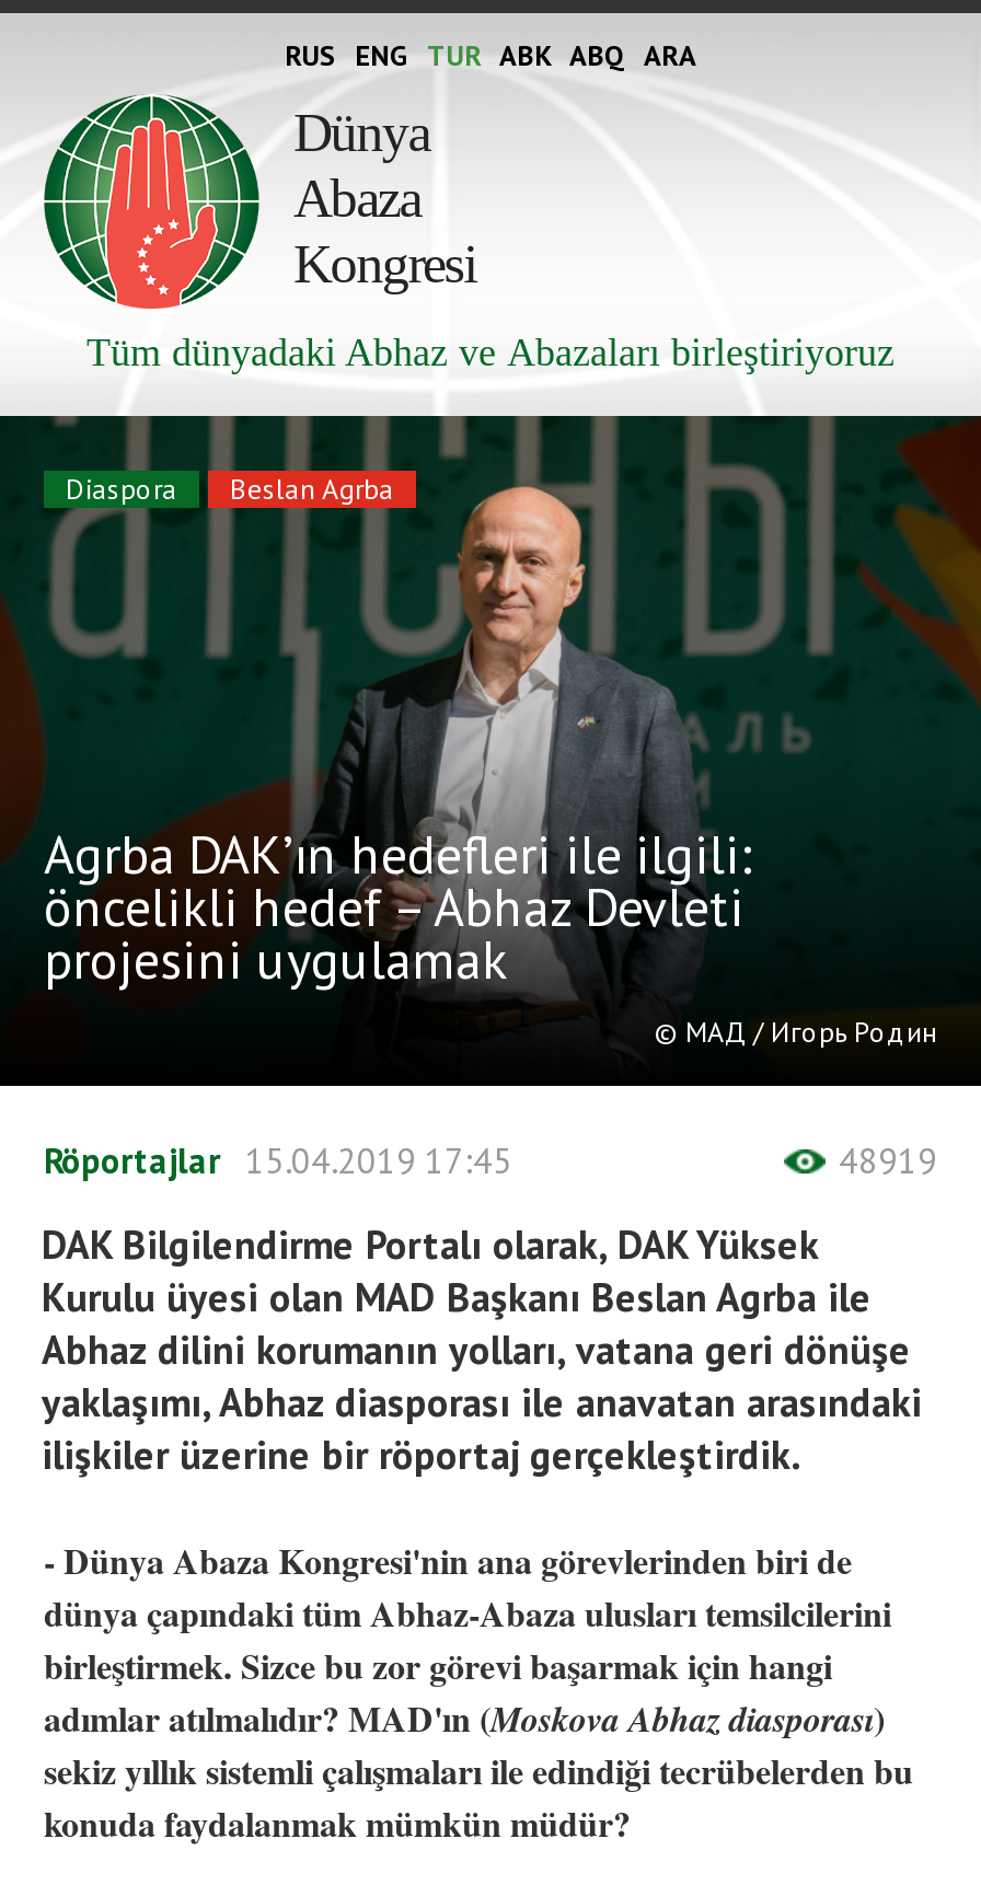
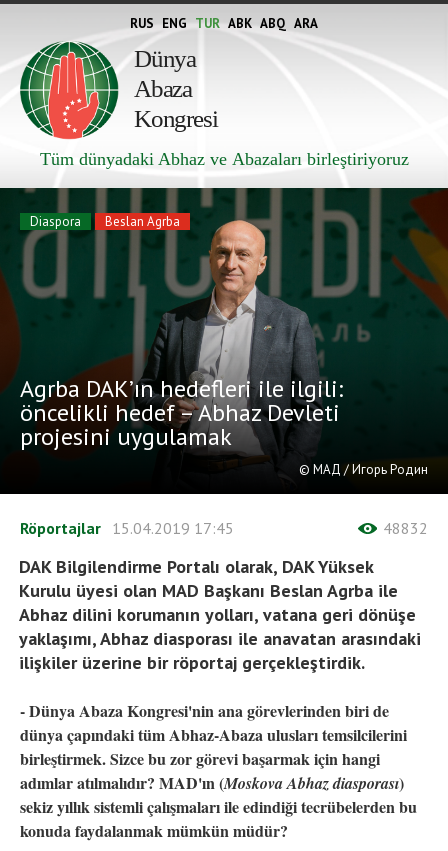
[839,1138,937,1182] 48919 -> [383,518,428,538] 48832

